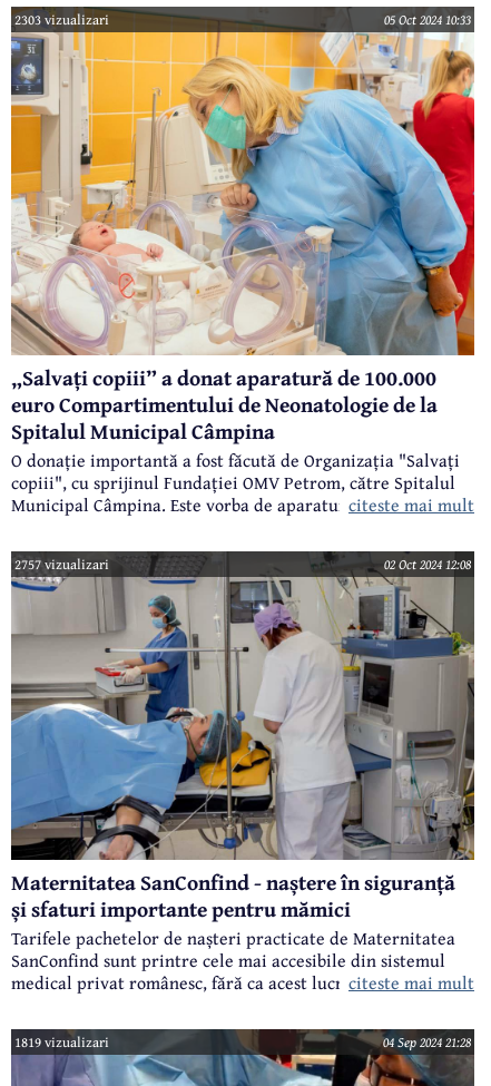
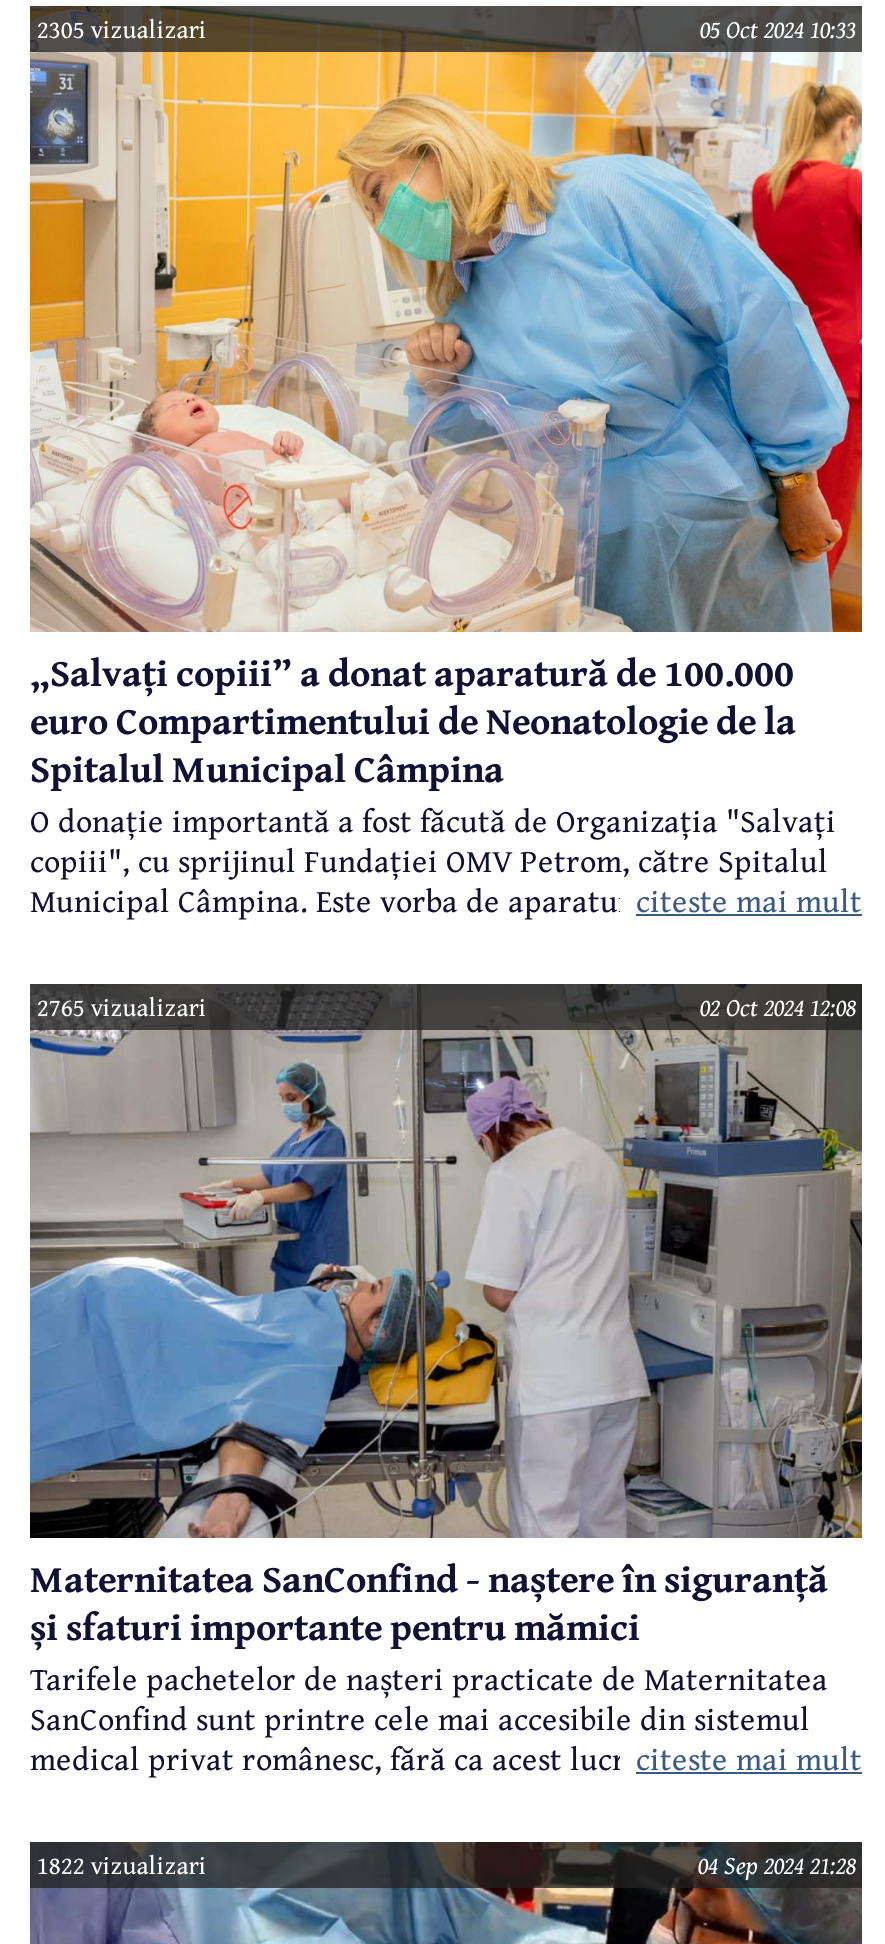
[15,9,109,30] 2303 vizualizari -> [36,10,206,48] 2305 vizualizari
[15,553,109,574] 2757 vizualizari -> [36,987,206,1025] 2765 vizualizari
[15,1031,109,1052] 1819 vizualizari -> [36,1845,206,1883] 1822 vizualizari

